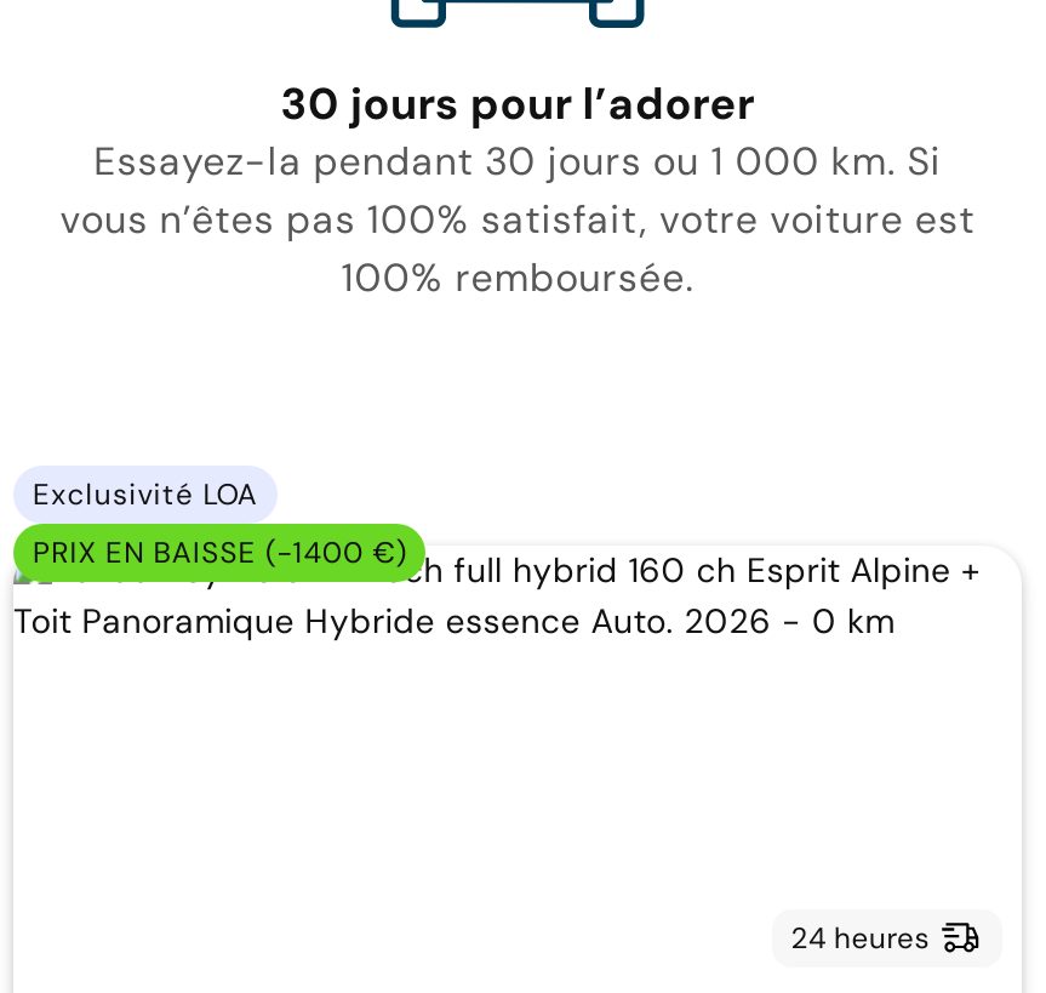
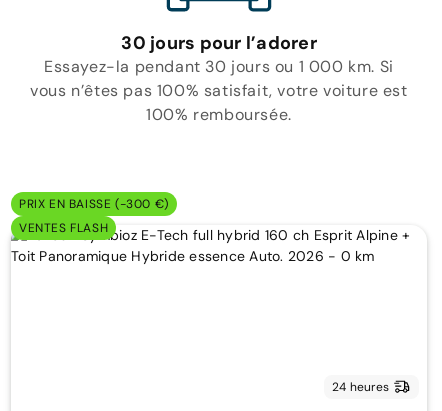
[33,475,258,514] Exclusivité LOA -> [19,196,169,212] PRIX EN BAISSE (-300 €)
[33,533,407,572] PRIX EN BAISSE (-1400 €) -> [19,220,108,236] VENTES FLASH

